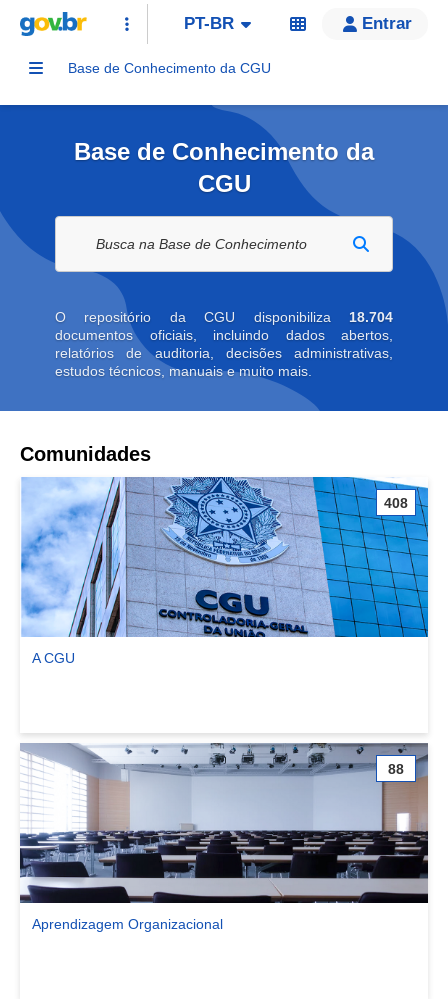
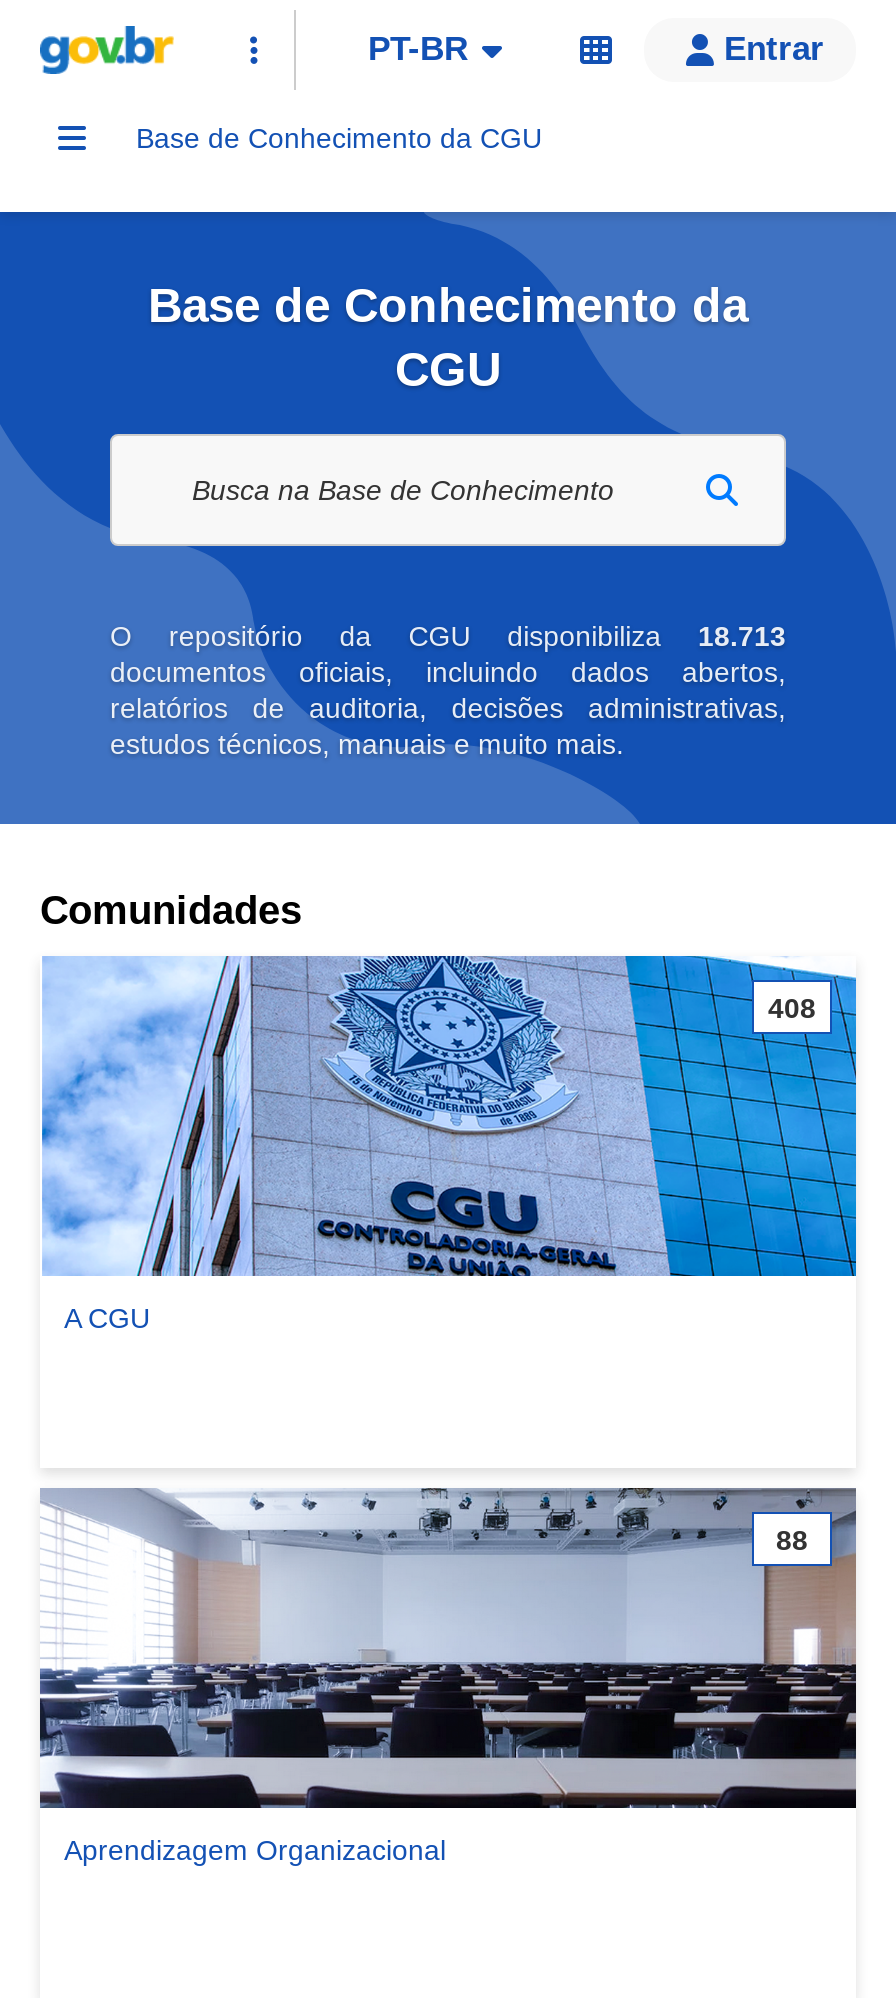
[55,309,393,325] O repositório da CGU disponibiliza 18.704 -> [110,620,786,652] O repositório da CGU disponibiliza 18.713

